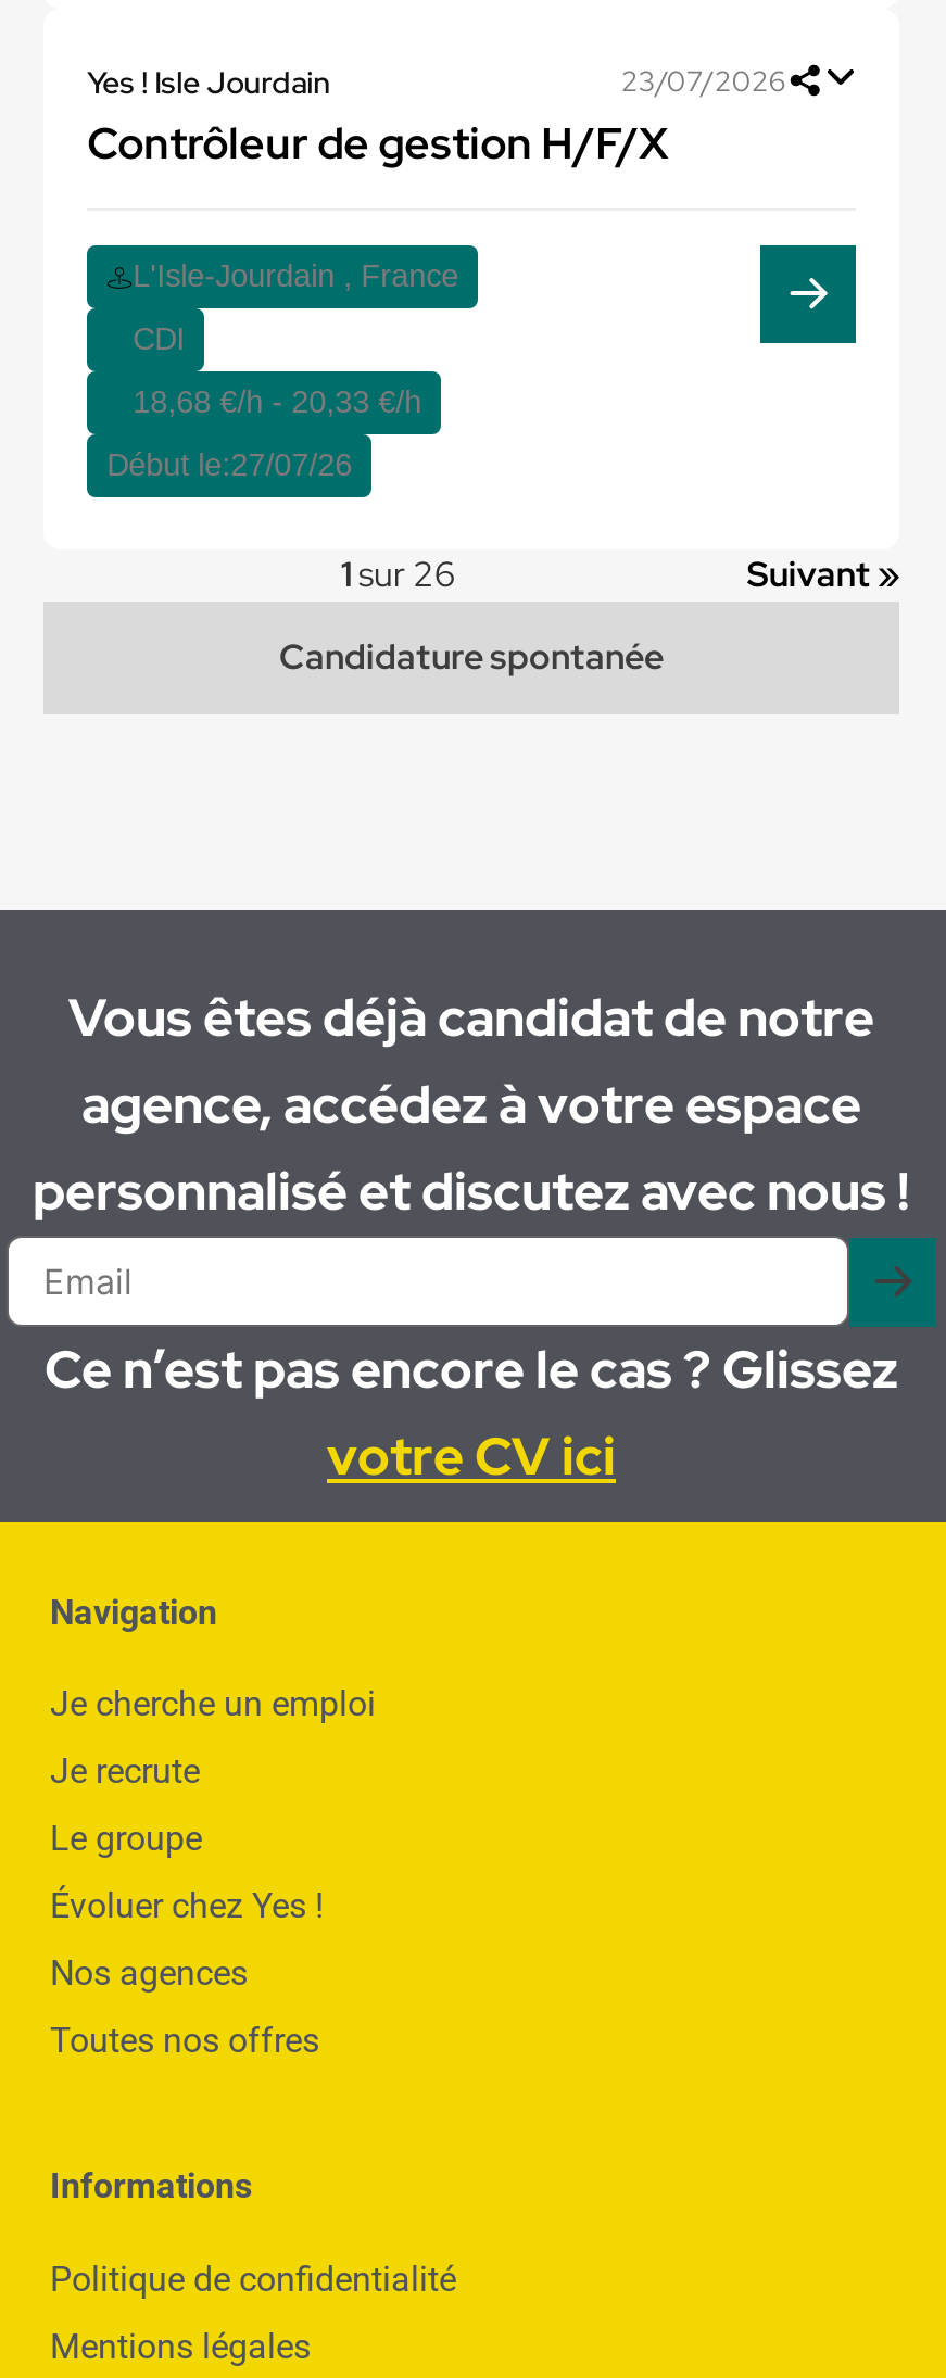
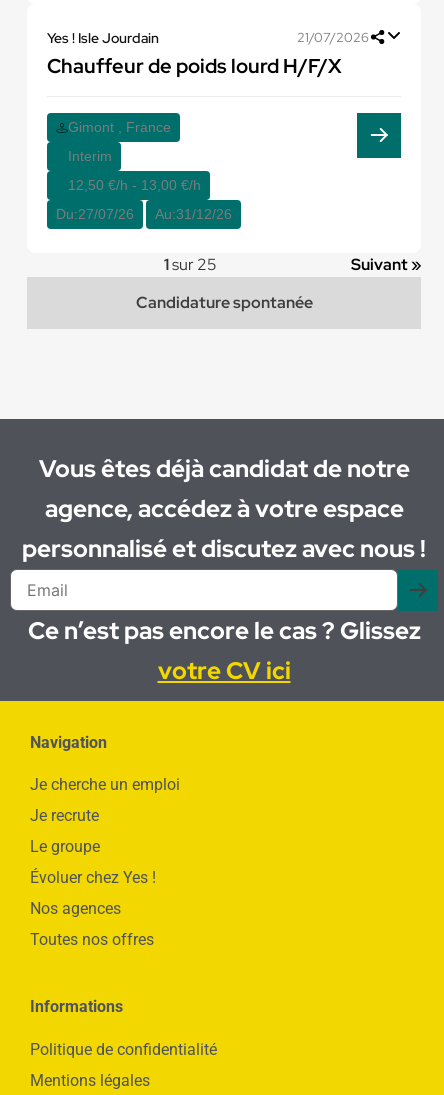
[87,63,786,172] 23/07/2026 | Contrôleur de gestion H/F/X -> [47,29,369,79] 21/07/2026 | Chauffeur de poids lourd H/F/X
[133,258,459,293] L'Isle-Jourdain , France -> [68,119,171,135] Gimont , France
[133,321,185,356] CDI -> [68,148,112,164] Interim
[133,384,422,419] 18,68 €/h - 20,33 €/h -> [68,177,201,193] 12,50 €/h - 13,00 €/h
[107,447,352,482] Début le:27/07/26 -> [56,206,232,222] Du:27/07/26 | Au:31/12/26
[341,552,456,597] 1 sur 26 -> [164,254,217,275] 1 sur 25

